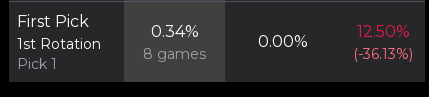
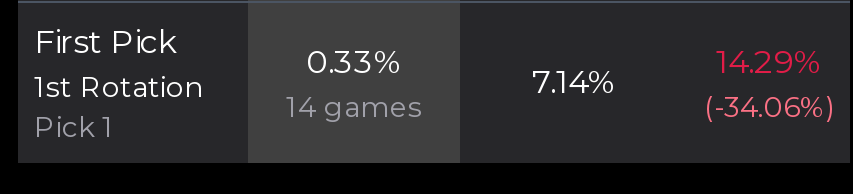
[150,22,198,41] 0.34% -> [306,44,402,82] 0.33%
[356,22,409,41] 12.50% -> [716,44,822,82] 14.29%
[258,32,308,51] 0.00% -> [532,64,616,102] 7.14%
[143,45,206,63] 8 games -> [286,90,422,126] 14 games
[353,45,413,63] (-36.13%) -> [704,90,834,126] (-34.06%)

